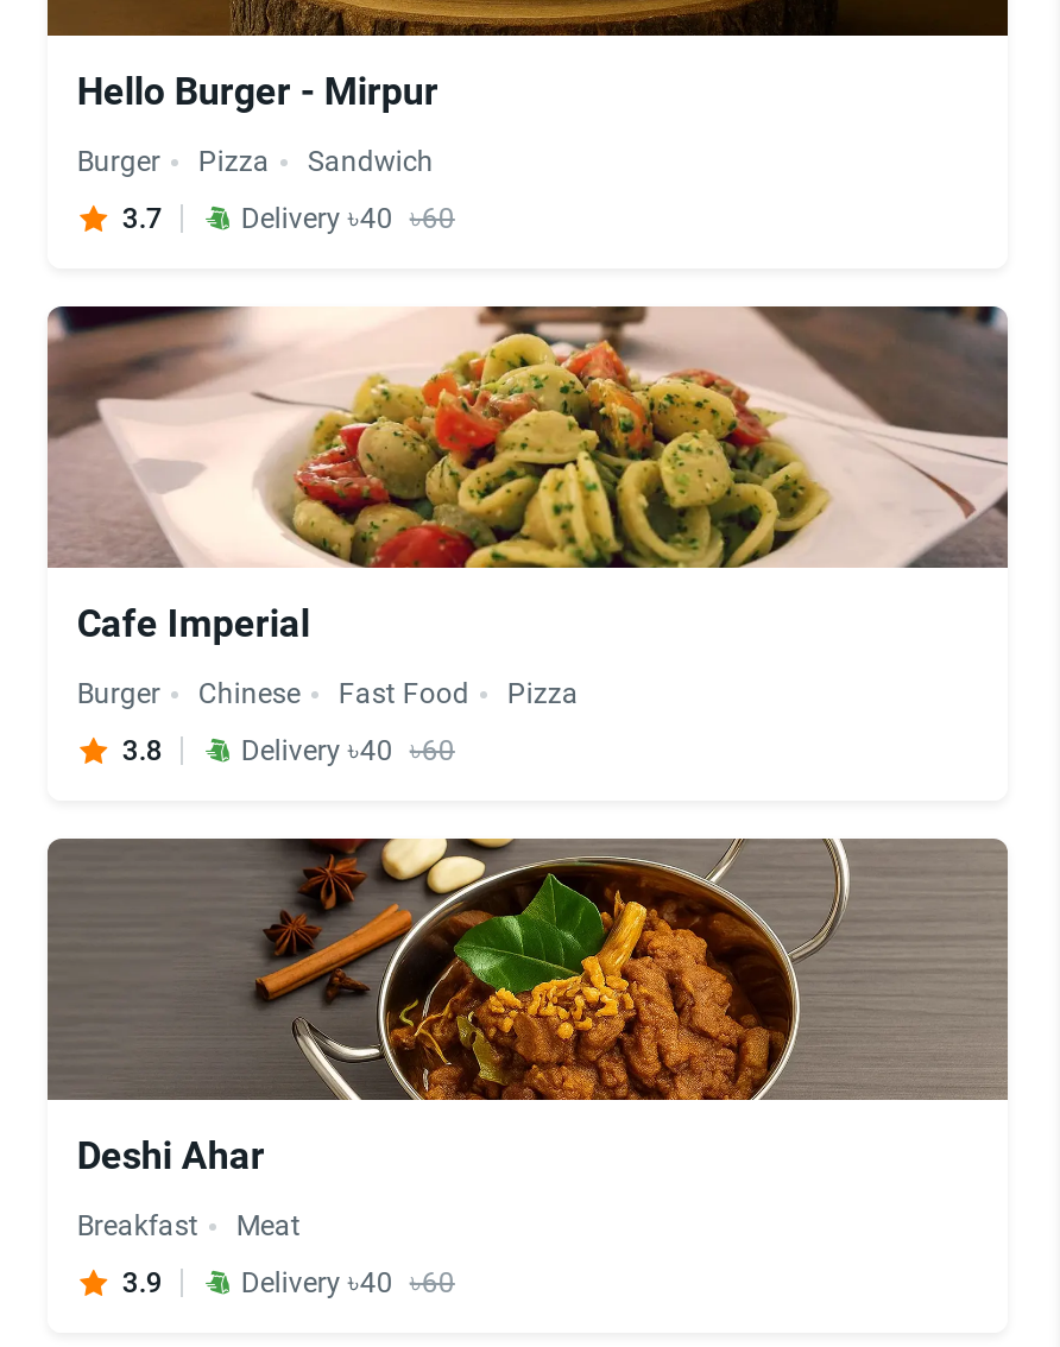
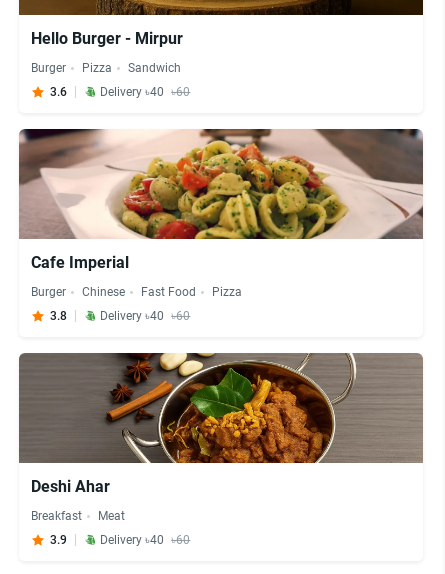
[122,202,163,235] 3.7 -> [50,85,67,99] 3.6

